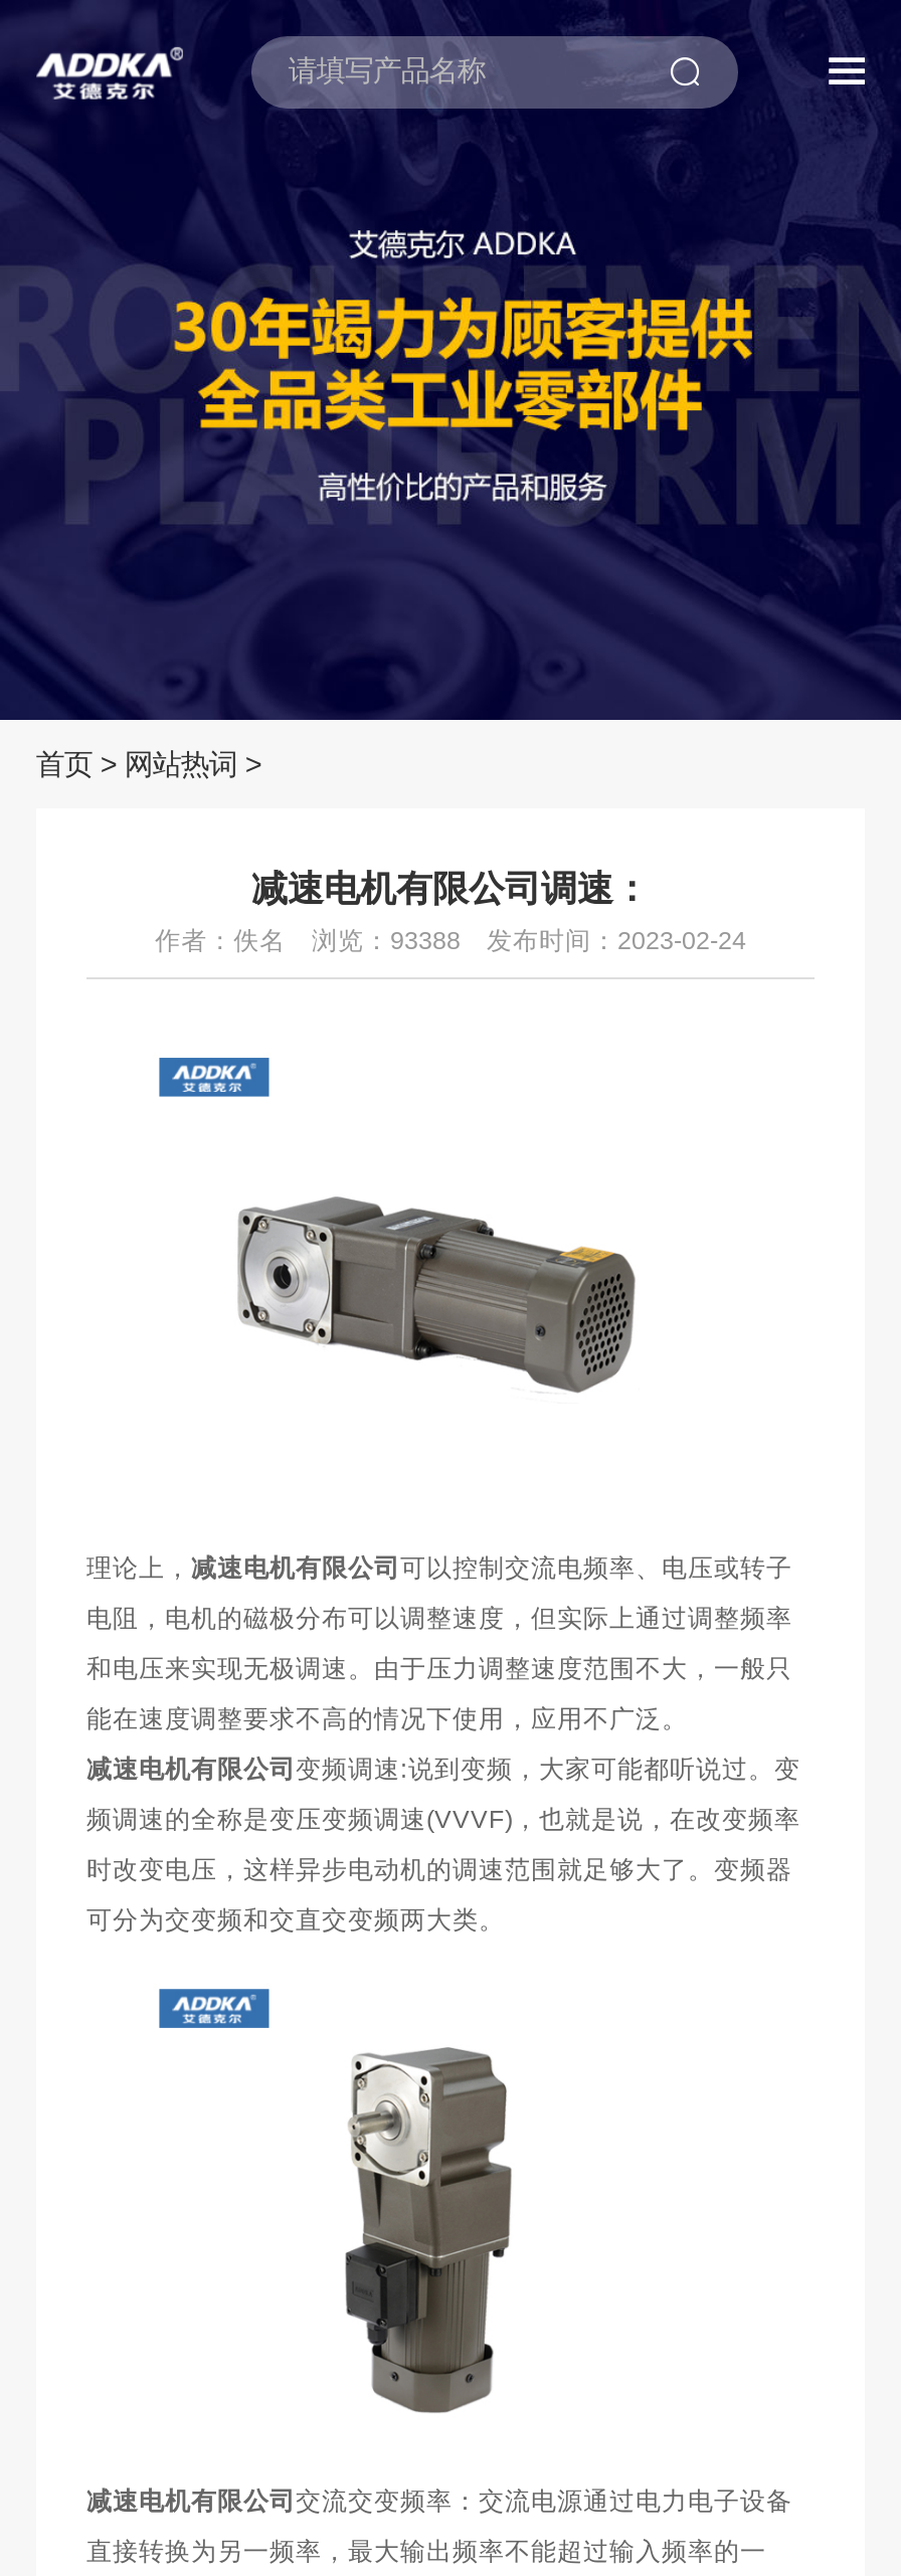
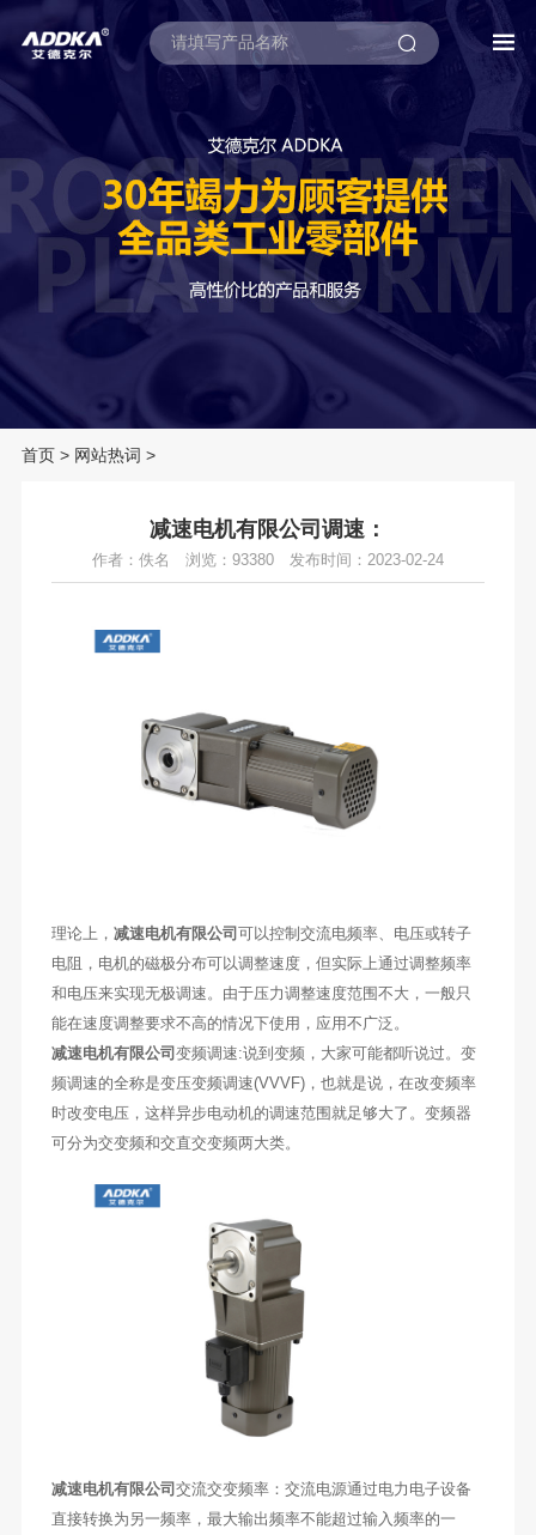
[155,926,746,955] 作者：佚名 浏览：93388 发布时间：2023-02-24 -> [92,552,444,568] 作者：佚名 浏览：93380 发布时间：2023-02-24

